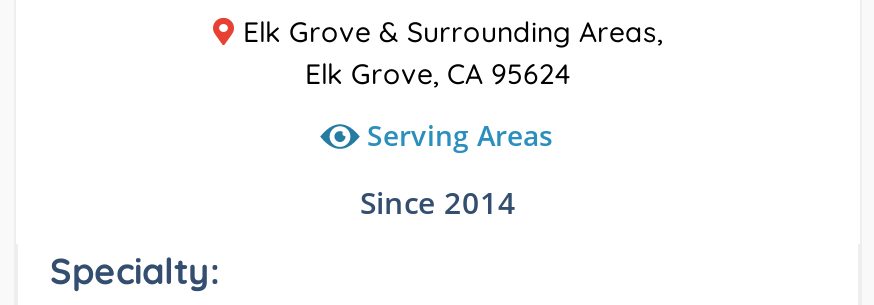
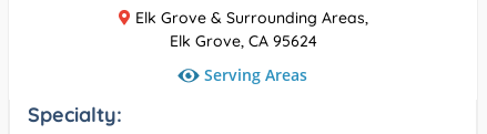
[360,182,516,222] Since 2014 -> none

